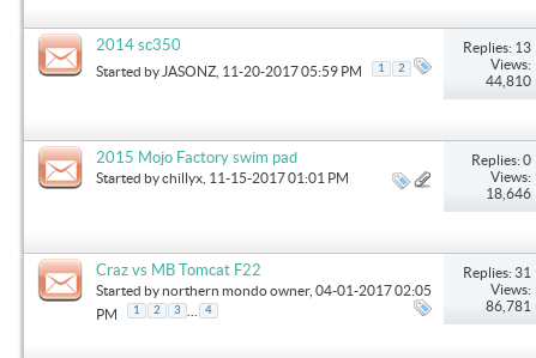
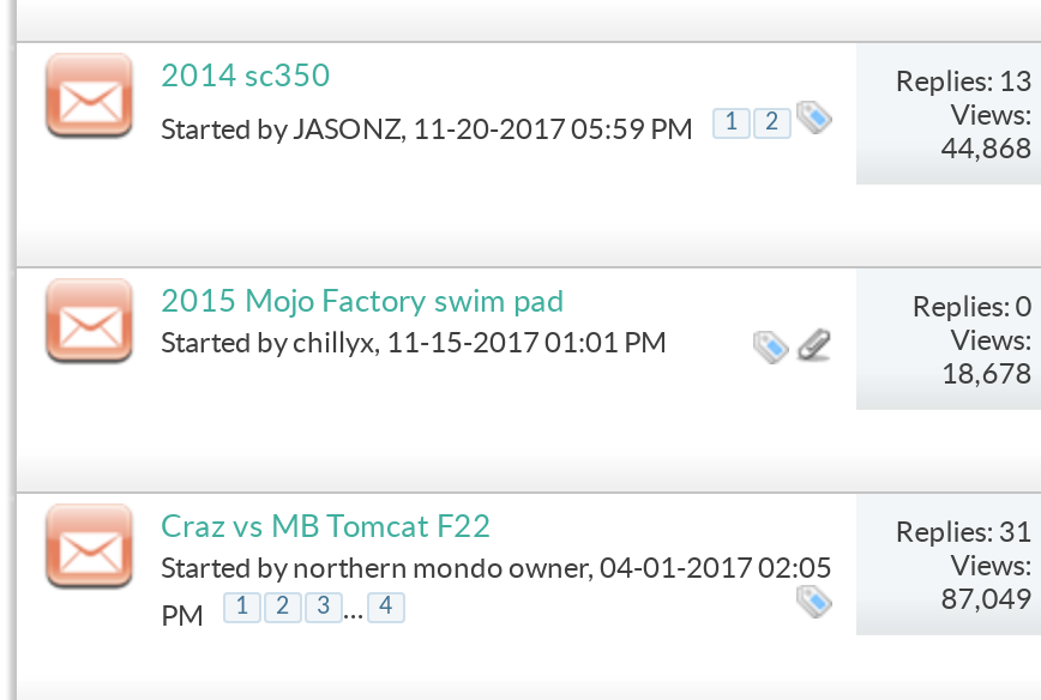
[486,73,531,88] 44,810 -> [941,131,1032,162] 44,868
[486,185,531,201] 18,646 -> [941,356,1032,387] 18,678
[486,298,531,313] 86,781 -> [941,582,1032,613] 87,049

